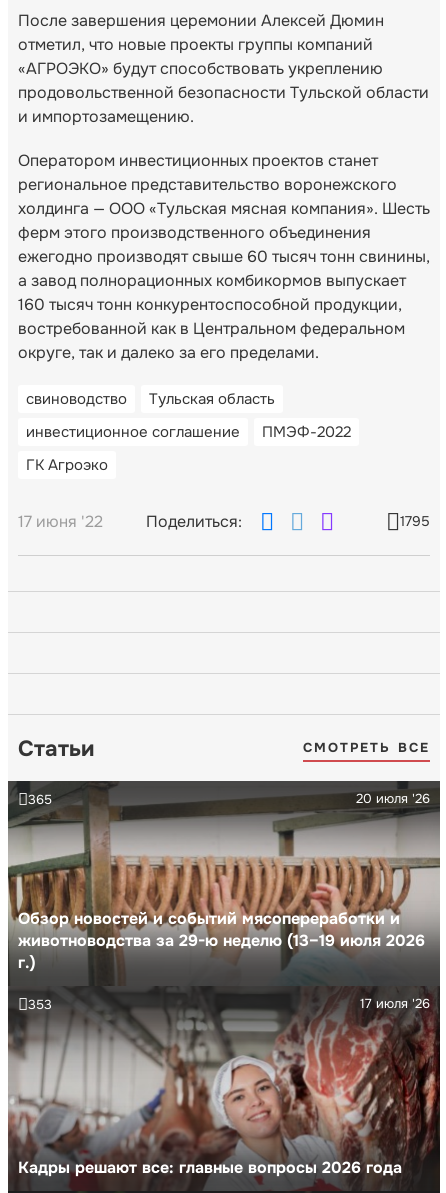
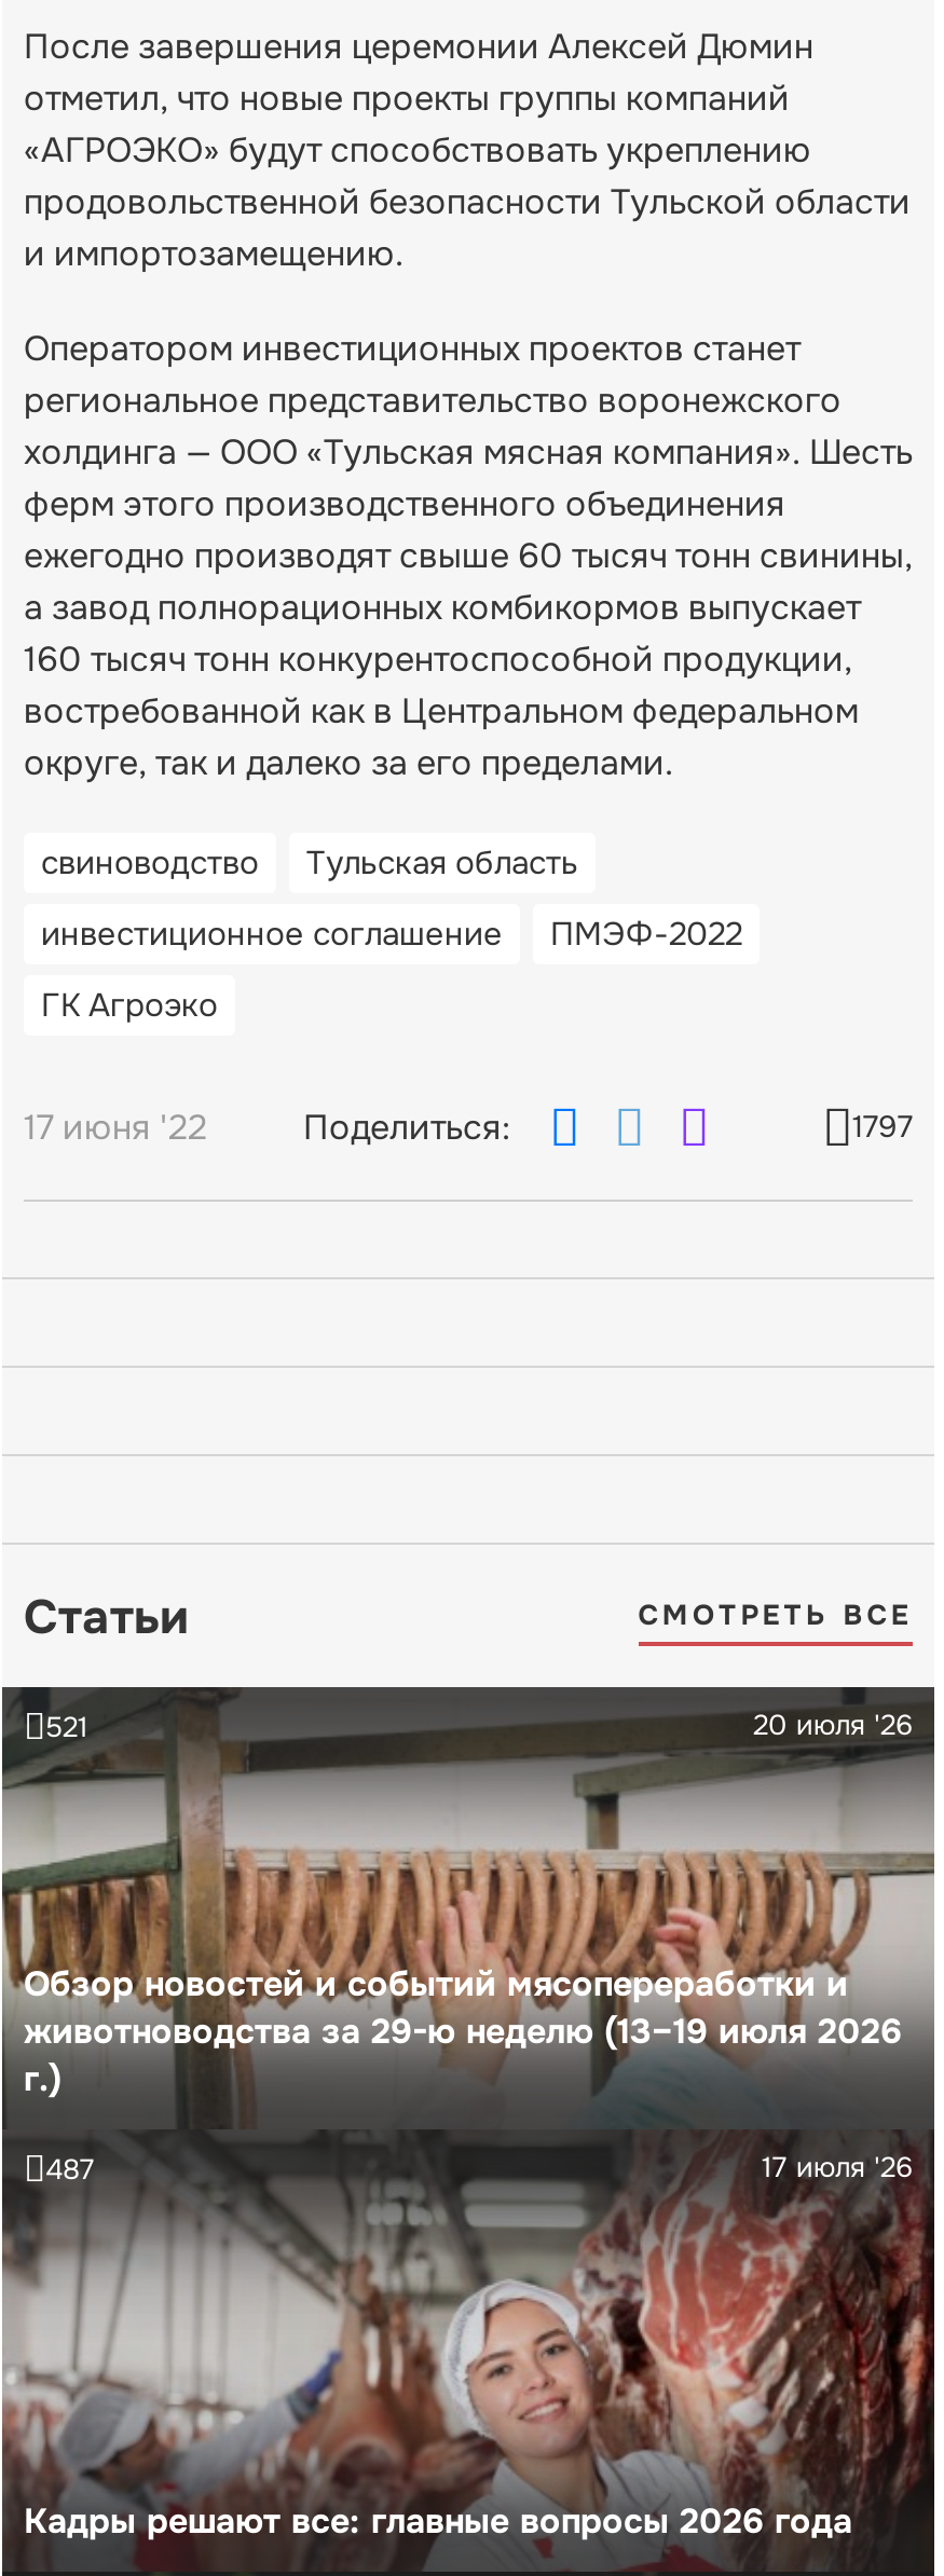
[400,512,430,530] 1795 -> [852,1108,913,1146] 1797
[28,791,52,808] 365 -> [45,1708,88,1745] 521
[28,996,52,1013] 353 -> [45,2151,95,2187] 487

